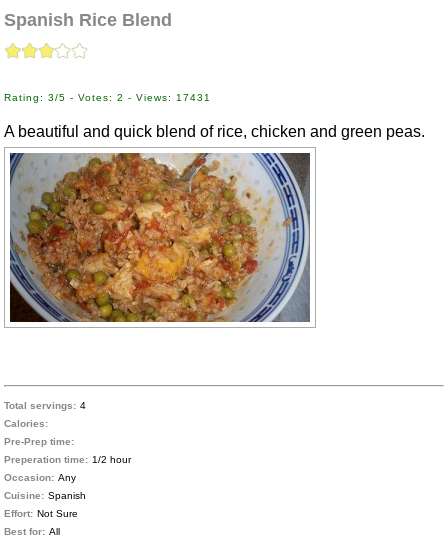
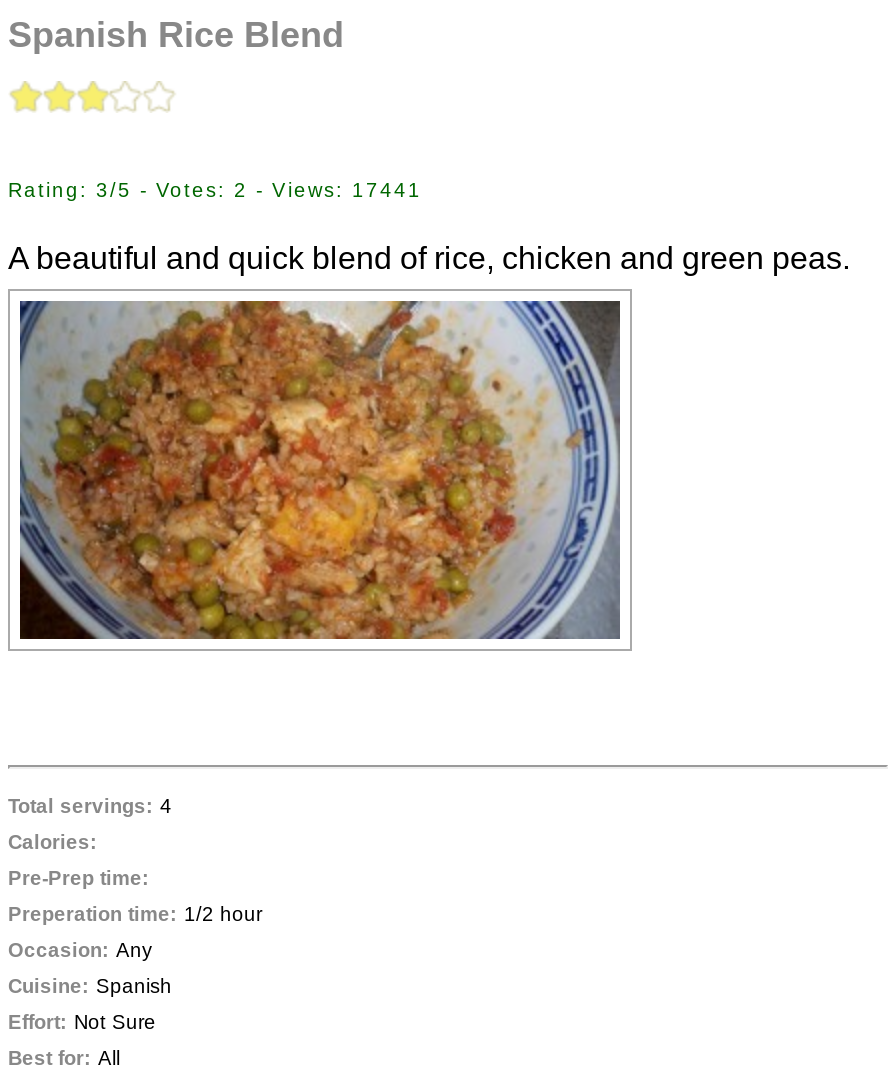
[4,92,211,103] Rating: 3/5 - Votes: 2 - Views: 17431 -> [8,179,422,201] Rating: 3/5 - Votes: 2 - Views: 17441

